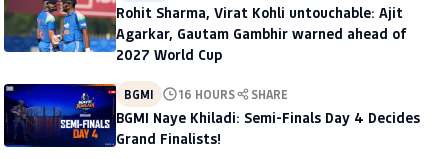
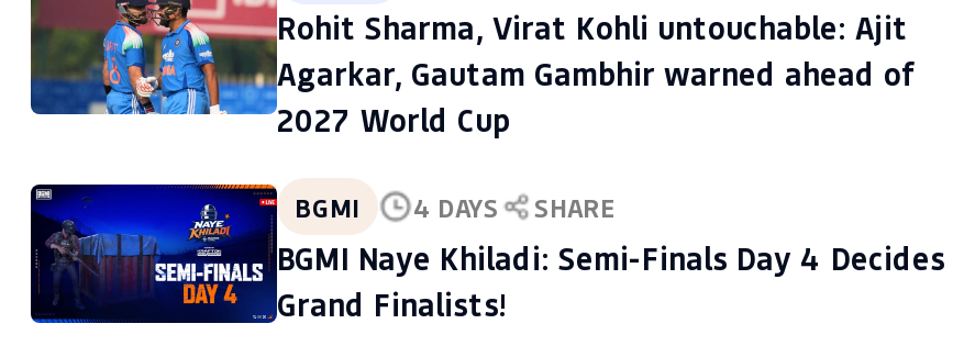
[124,86,288,102] BGMI 16 HOURS SHARE -> [295,189,616,225] BGMI 4 DAYS SHARE

